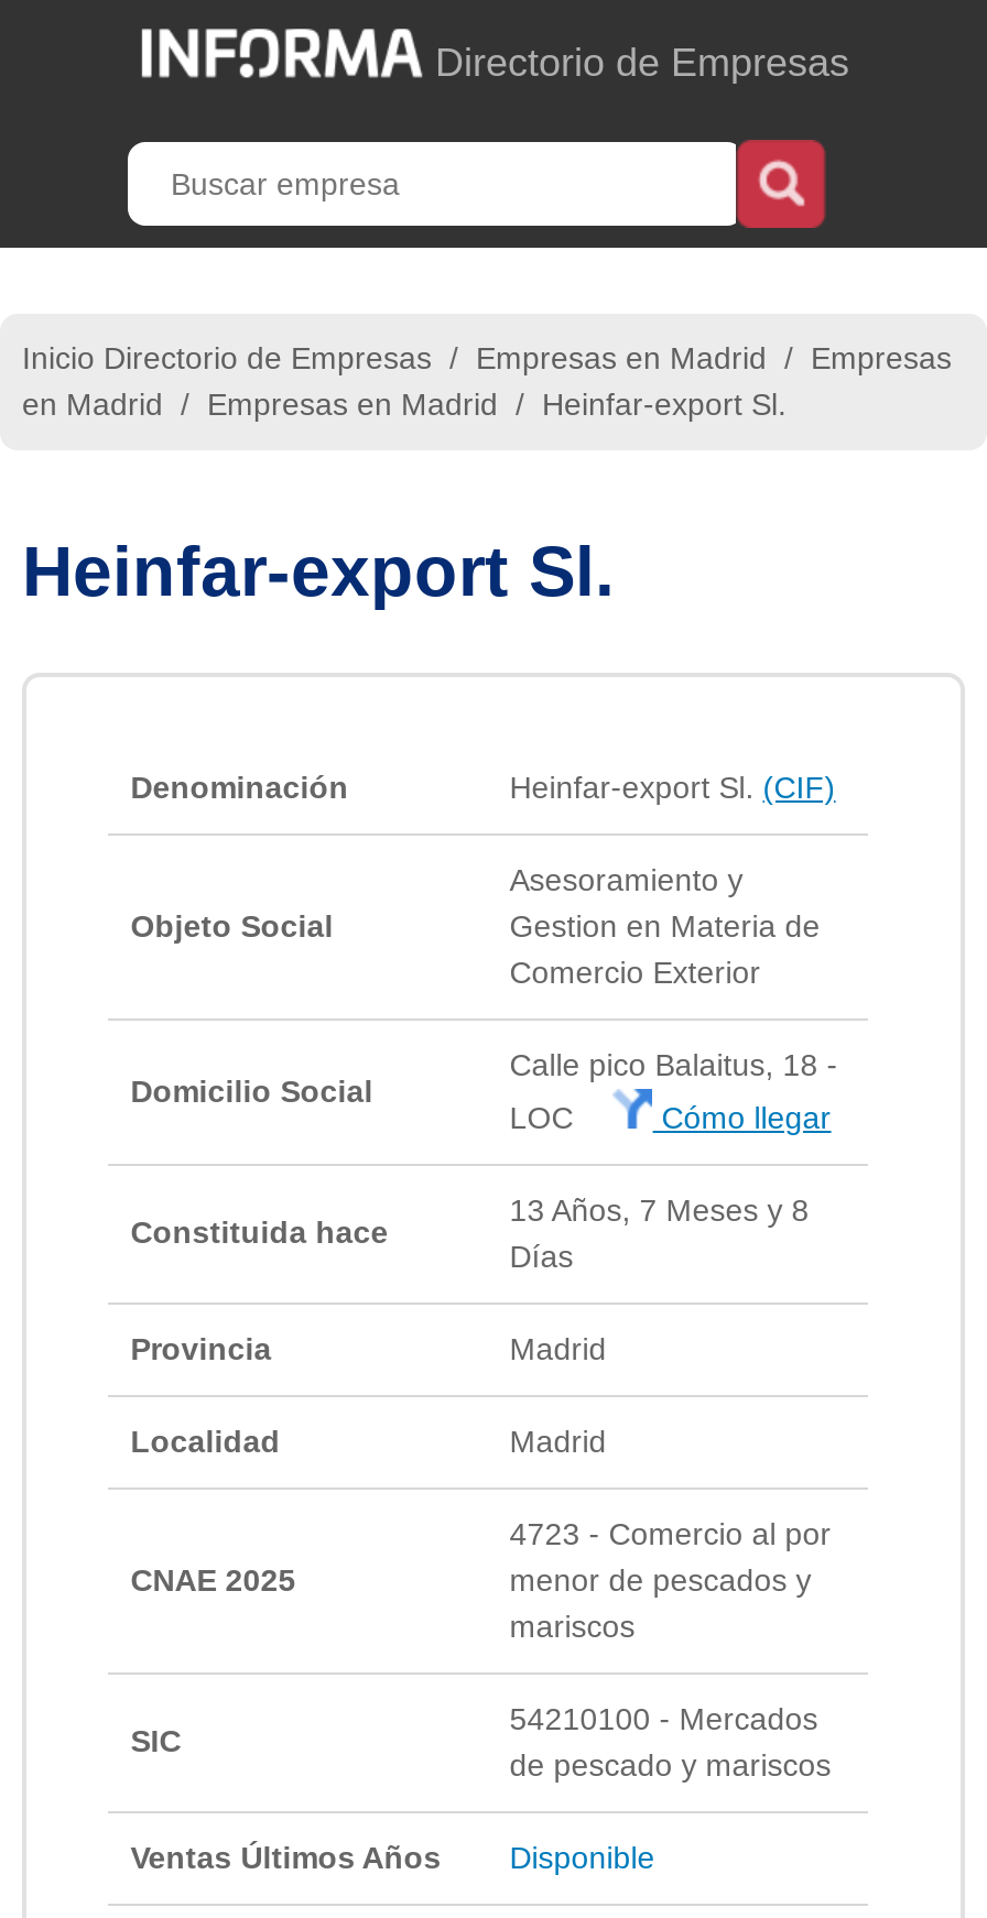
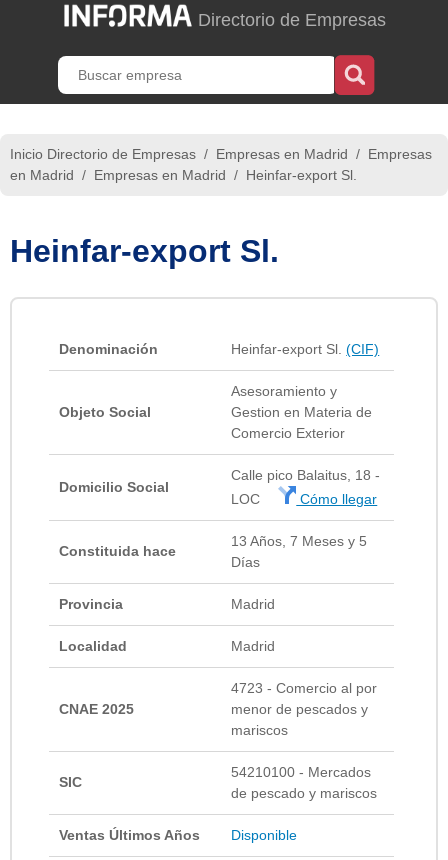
[510,1192,809,1227] 13 Años, 7 Meses y 8 -> [231,533,367,549] 13 Años, 7 Meses y 5

